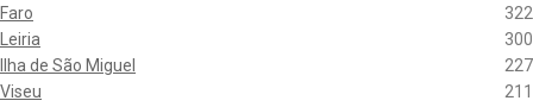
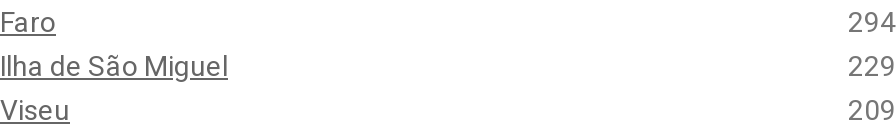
[0,4,533,49] 322 | Leiria | 300 -> [848,6,896,38] 294
[504,56,533,75] 227 -> [848,50,896,82] 229
[504,82,533,101] 211 -> [848,94,896,126] 209

